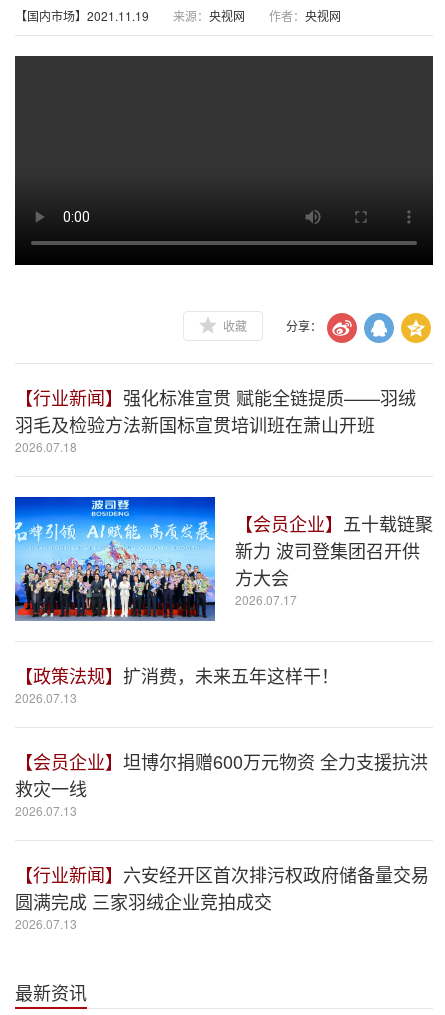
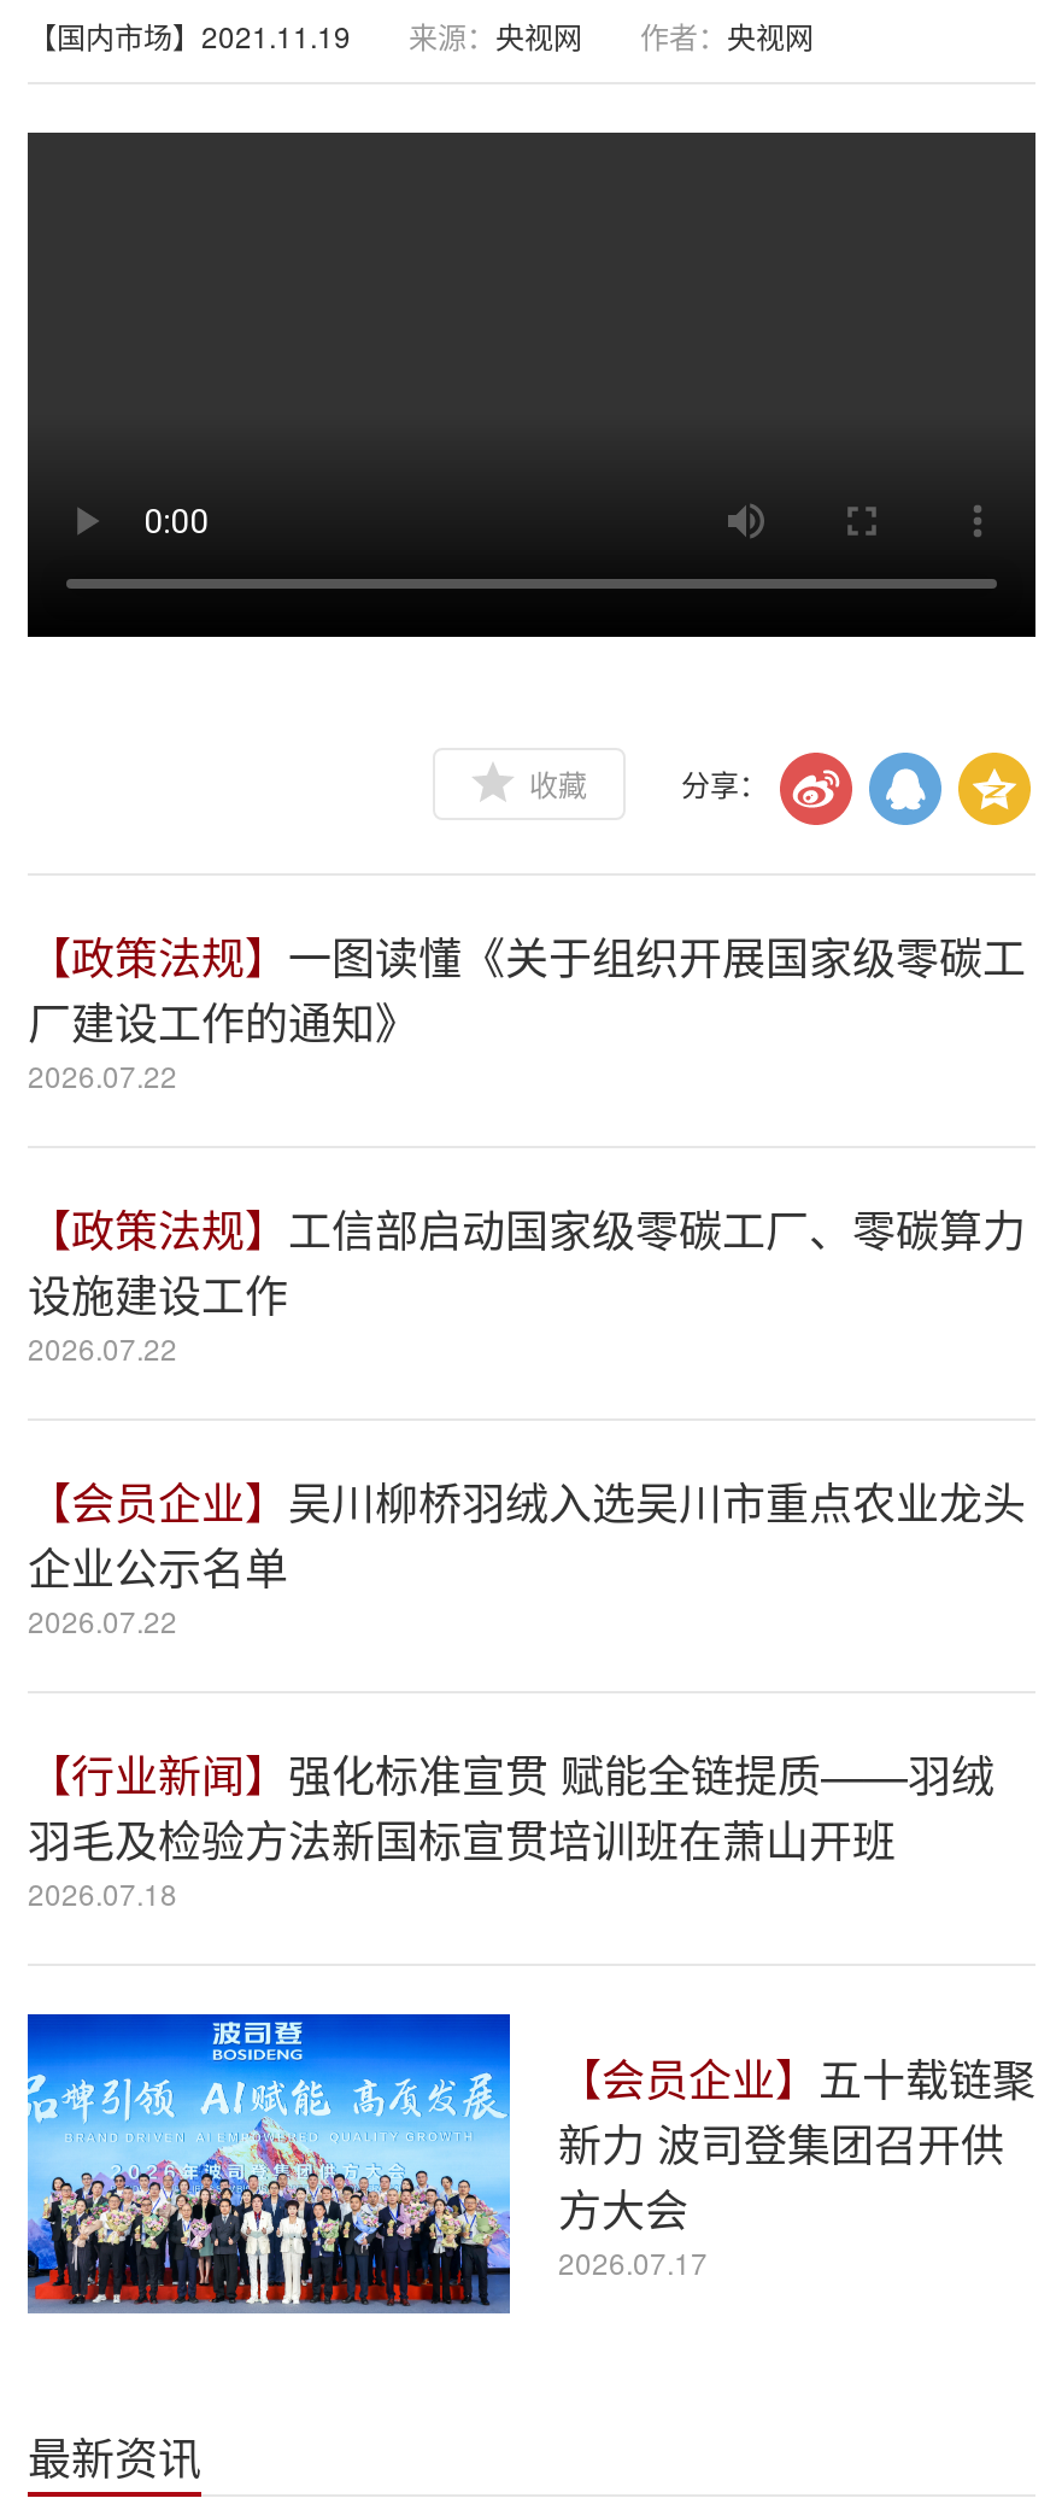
none -> [28,924,1026,1640] 【政策法规】一图读懂《关于组织开展国家级零碳工 | 厂建设工作的通知》 | 2026.07.22 | 【政策法规】工信部启动国家级零碳工厂、零碳算力 | 设施建设工作 | 2026.07.22 | 【会员企业】吴川柳桥羽绒入选吴川市重点农业龙头 | 企业公示名单 | 2026.07.22
moved [13,384,433,622] -> [23,1741,1035,2316]: [image] | 【行业新闻】强化标准宣贯 赋能全链提质——羽绒 | 羽毛及检验方法新国标宣贯培训班在萧山开班 | 2026.07.18 | 【会员企业】五十载链聚 | 新力 波司登集团召开供 | 方大会 | 2026.07.17
[15,662,429,932] 【政策法规】扩消费，未来五年这样干！ | 2026.07.13 | 【会员企业】坦博尔捐赠600万元物资 全力支援抗洪 | 救灾一线 | 2026.07.13 | 【行业新闻】六安经开区首次排污权政府储备量交易 | 圆满完成 三家羽绒企业竞拍成交 | 2026.07.13 -> none

